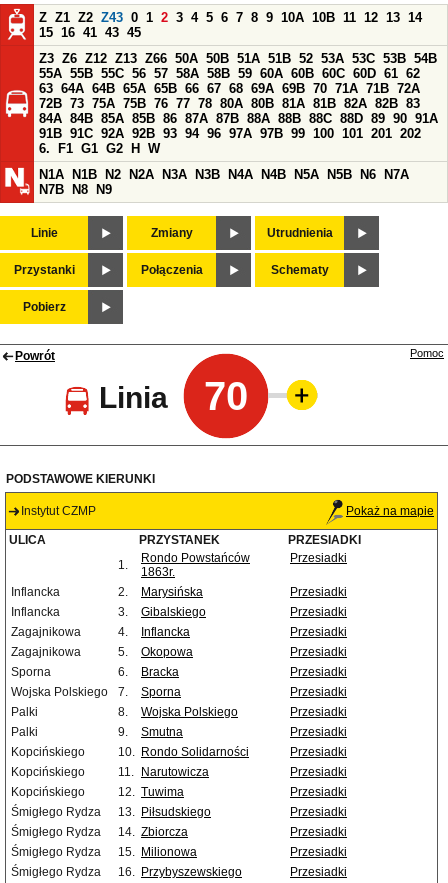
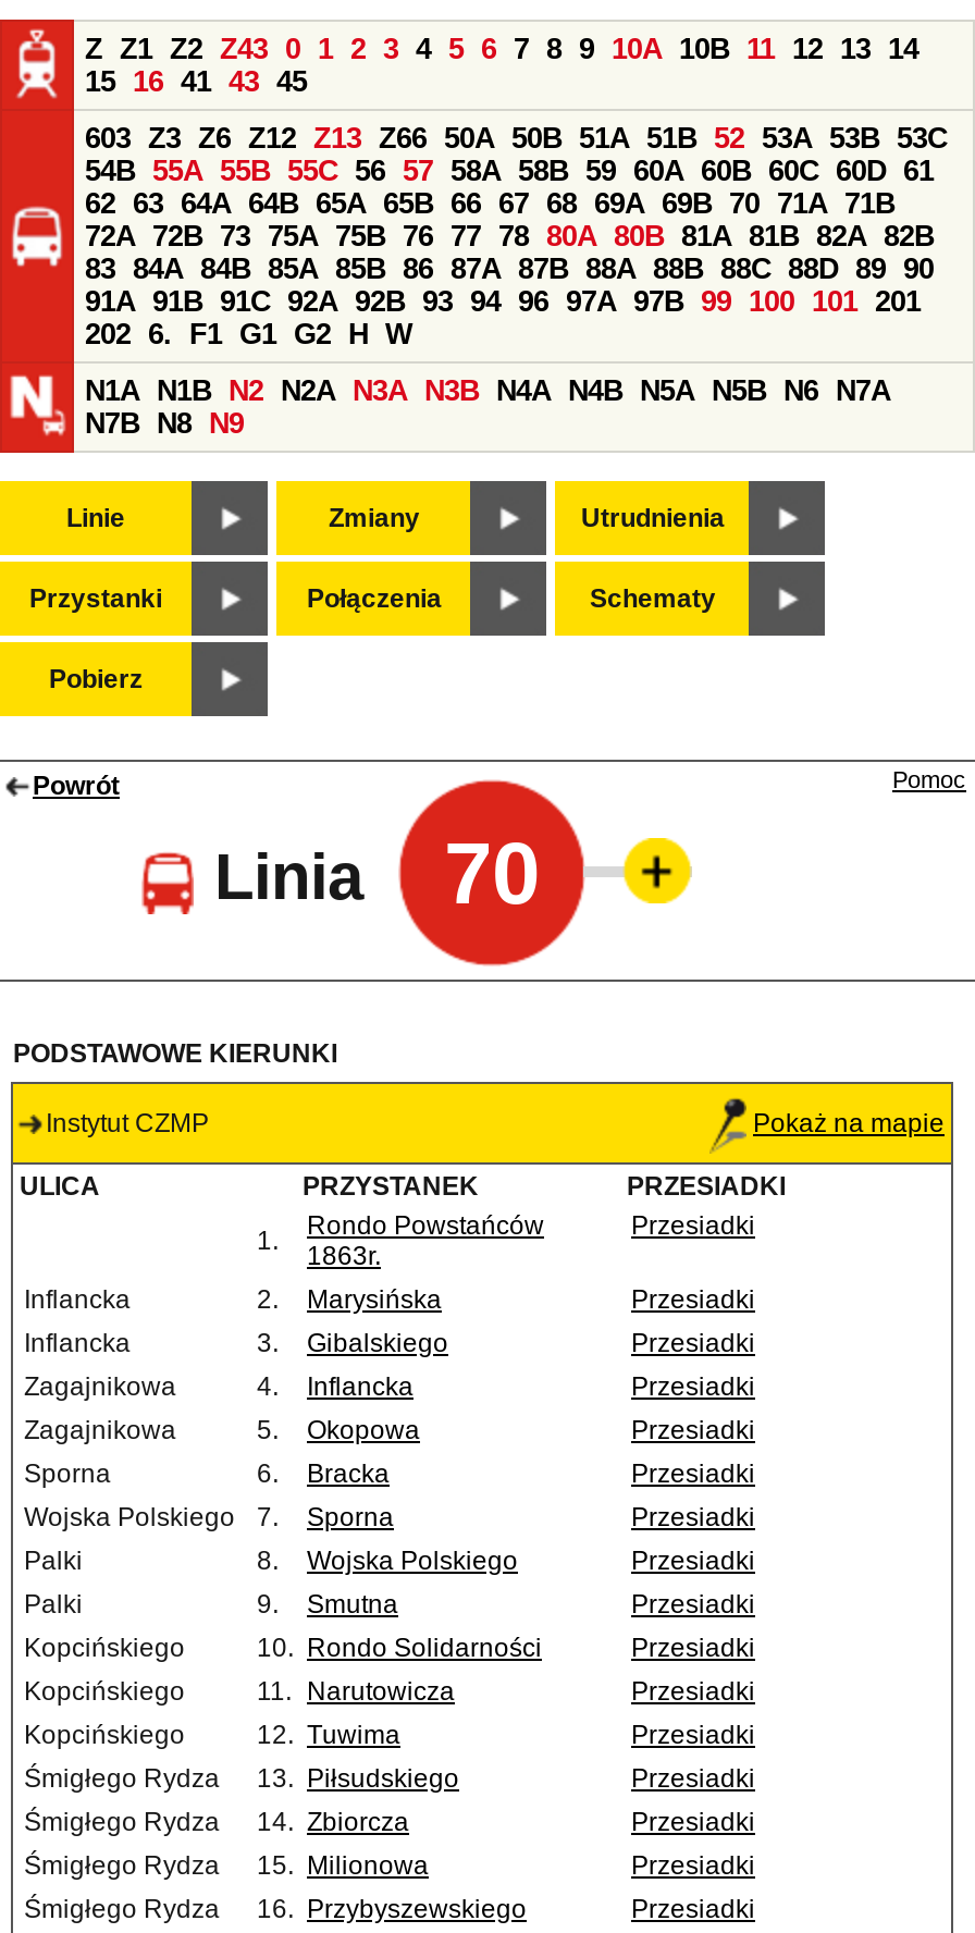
[39,51,438,156] Z3 Z6 Z12 Z13 Z66 50A 50B 51A 51B 52 53A 53C 53B 54B | 55A 55B 55C 56 57 58A 58B 59 60A 60B 60C 60D 61 62 | 63 64A 64B 65A 65B 66 67 68 69A 69B 70 71A 71B 72A | 72B 73 75A 75B 76 77 78 80A 80B 81A 81B 82A 82B 83 | 84A 84B 85A 85B 86 87A 87B 88A 88B 88C 88D 89 90 91A | 91B 91C 92A 92B 93 94 96 97A 97B 99 100 101 201 202 | 6. F1 G1 G2 H W -> [85,122,947,350] 603 Z3 Z6 Z12 Z13 Z66 50A 50B 51A 51B 52 53A 53B 53C | 54B 55A 55B 55C 56 57 58A 58B 59 60A 60B 60C 60D 61 | 62 63 64A 64B 65A 65B 66 67 68 69A 69B 70 71A 71B | 72A 72B 73 75A 75B 76 77 78 80A 80B 81A 81B 82A 82B | 83 84A 84B 85A 85B 86 87A 87B 88A 88B 88C 88D 89 90 | 91A 91B 91C 92A 92B 93 94 96 97A 97B 99 100 101 201 | 202 6. F1 G1 G2 H W

